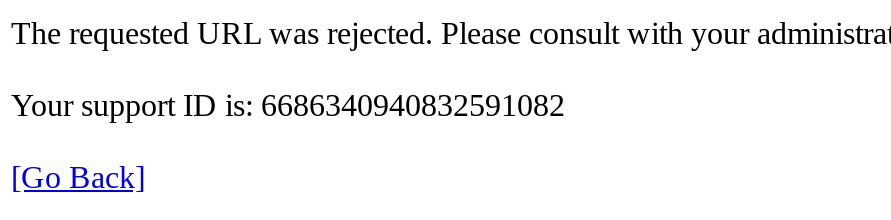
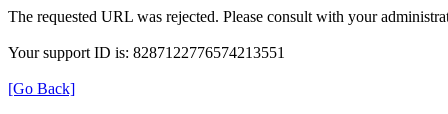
[11,88,565,122] Your support ID is: 6686340940832591082 -> [8,44,285,61] Your support ID is: 8287122776574213551

